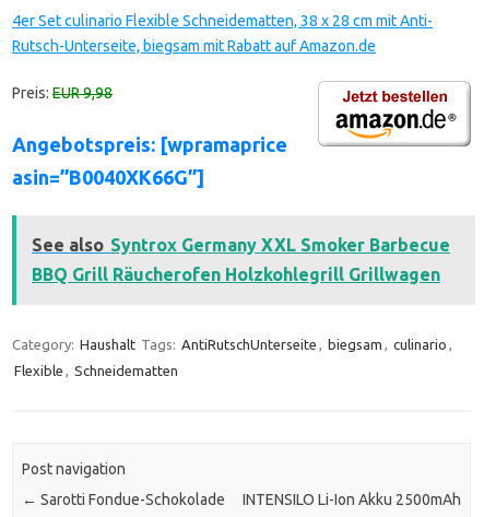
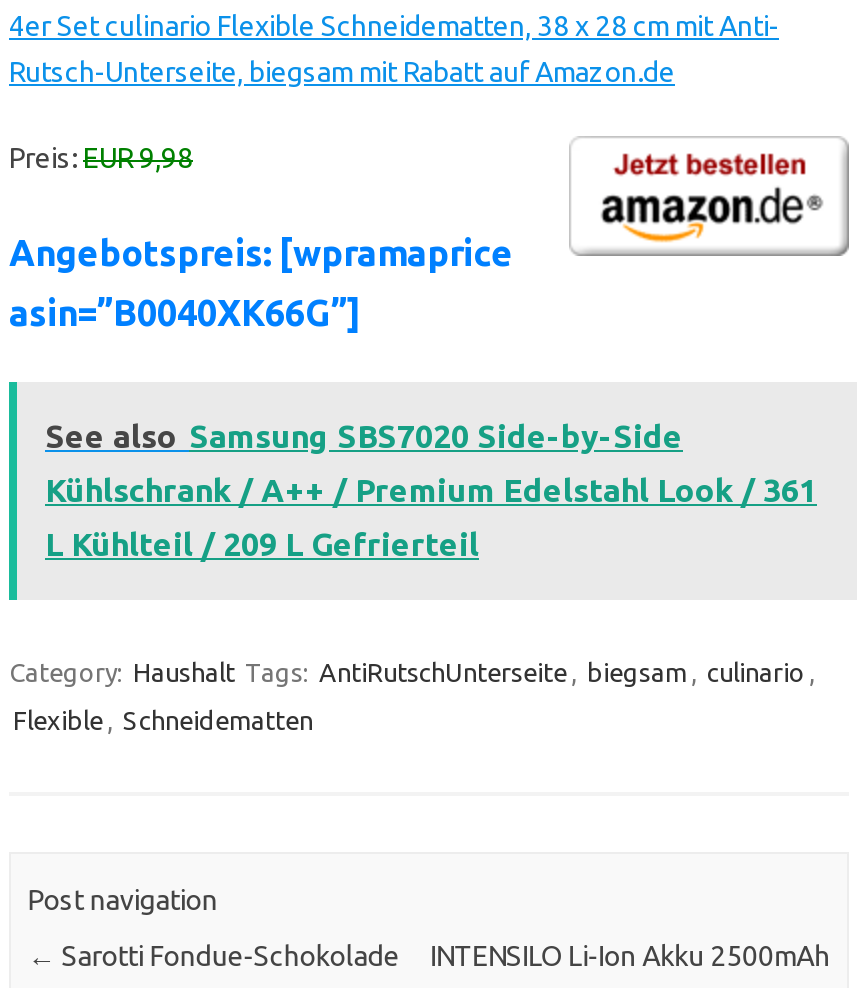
[32,235,450,284] See also Syntrox Germany XXL Smoker Barbecue | BBQ Grill Räucherofen Holzkohlegrill Grillwagen -> [45,418,817,562] See also Samsung SBS7020 Side-by-Side | Kühlschrank / A++ / Premium Edelstahl Look / 361 | L Kühlteil / 209 L Gefrierteil

